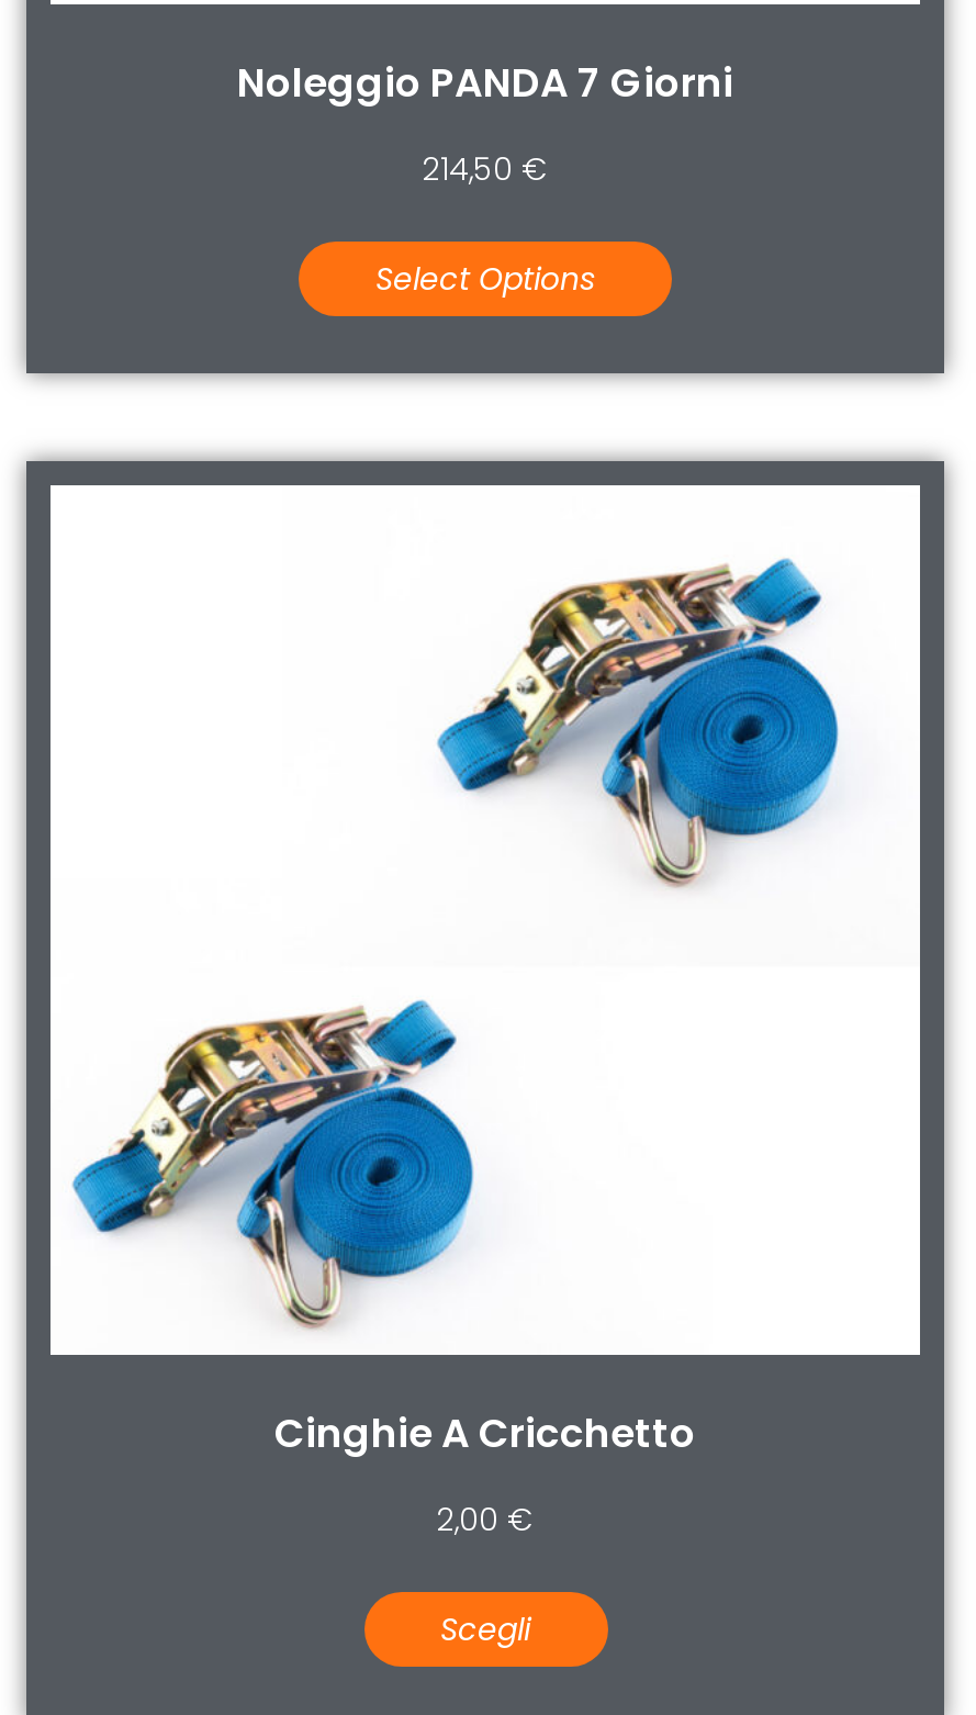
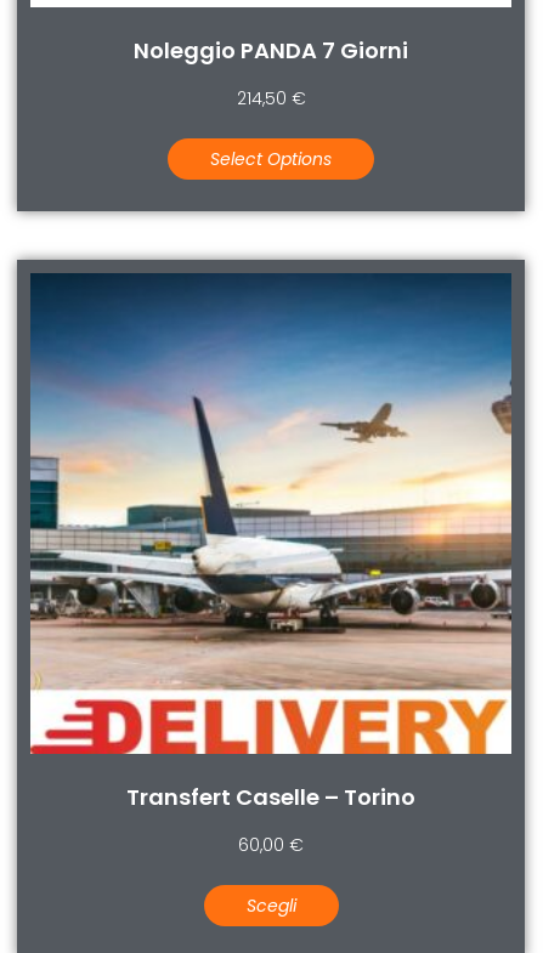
[48,483,922,1459] [image] | Cinghie A Cricchetto -> [29,272,513,812] [image] | Transfert Caselle – Torino
[437,1497,534,1541] 2,00 € -> [238,832,304,857] 60,00 €

